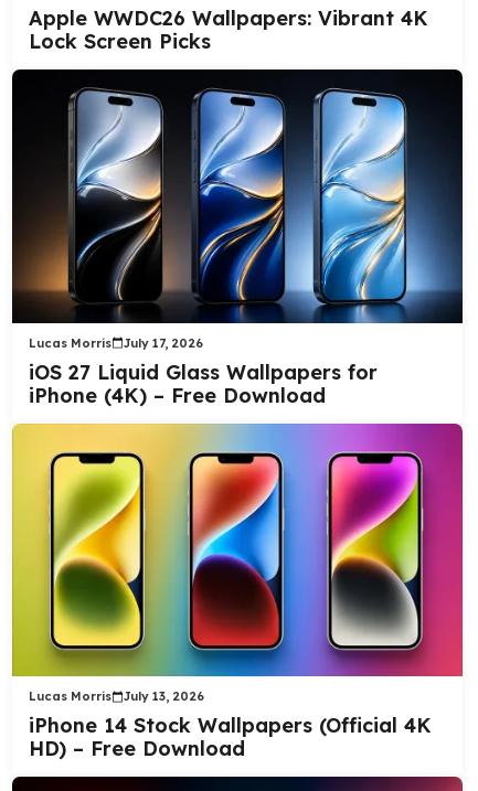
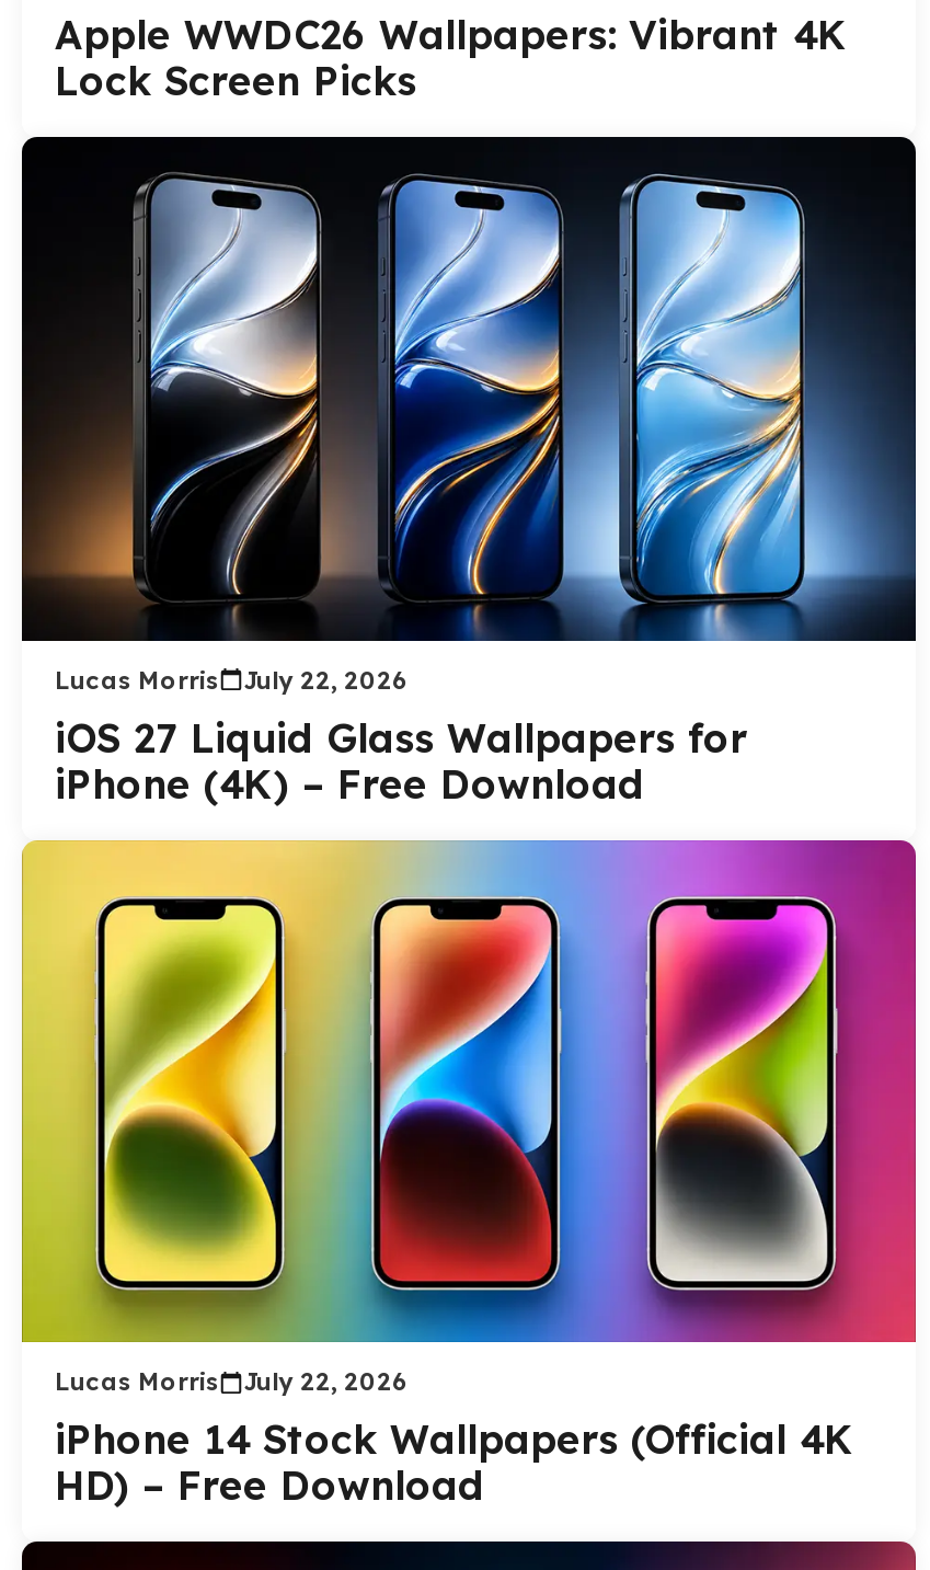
[29,335,203,350] Lucas Morris July 17, 2026 -> [55,664,407,695] Lucas Morris July 22, 2026
[29,688,204,704] Lucas Morris July 13, 2026 -> [55,1366,407,1397] Lucas Morris July 22, 2026

